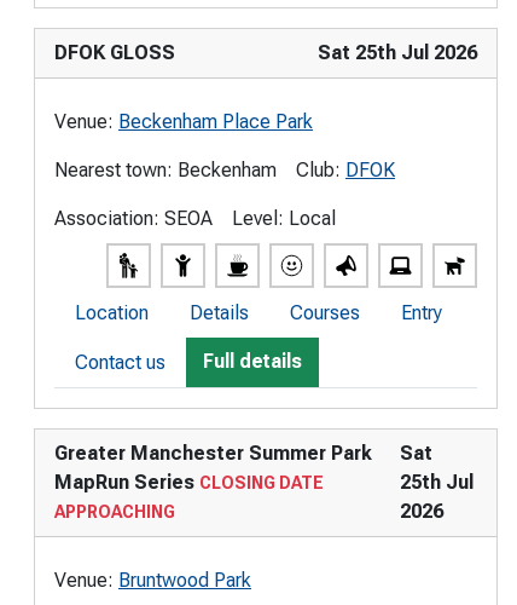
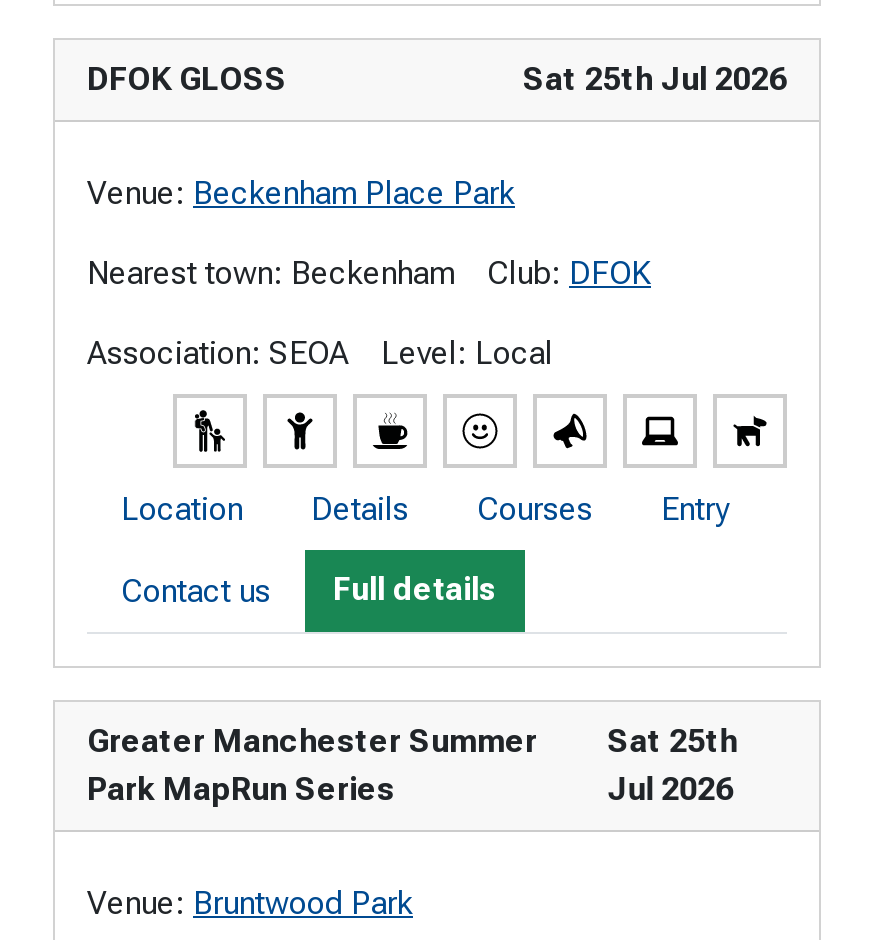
[54,442,372,522] Greater Manchester Summer Park | MapRun Series CLOSING DATE | APPROACHING -> [87,721,537,807] Greater Manchester Summer | Park MapRun Series

